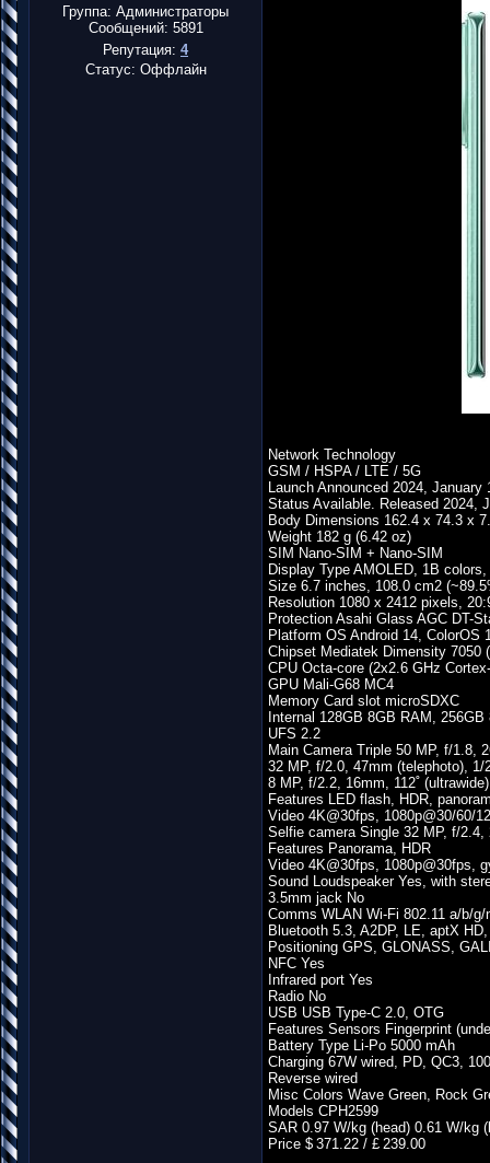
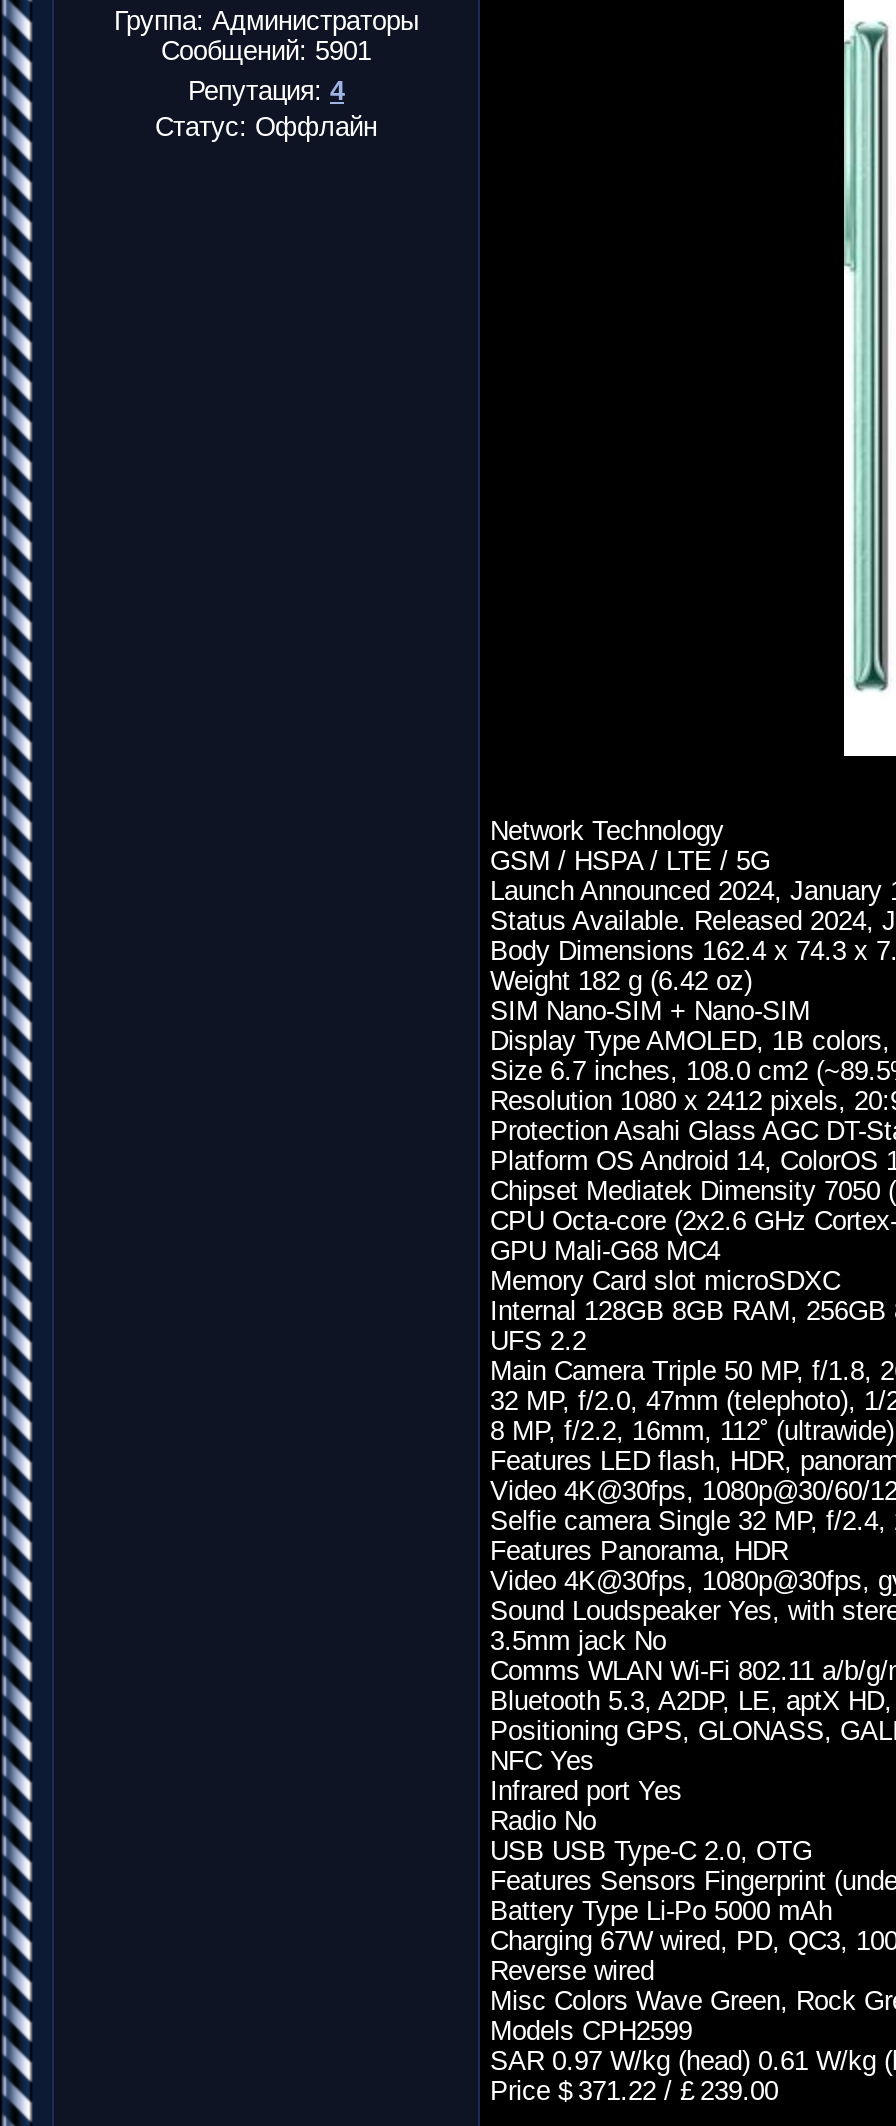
[88,20,203,36] Сообщений: 5891 -> [161,36,371,66] Сообщений: 5901

